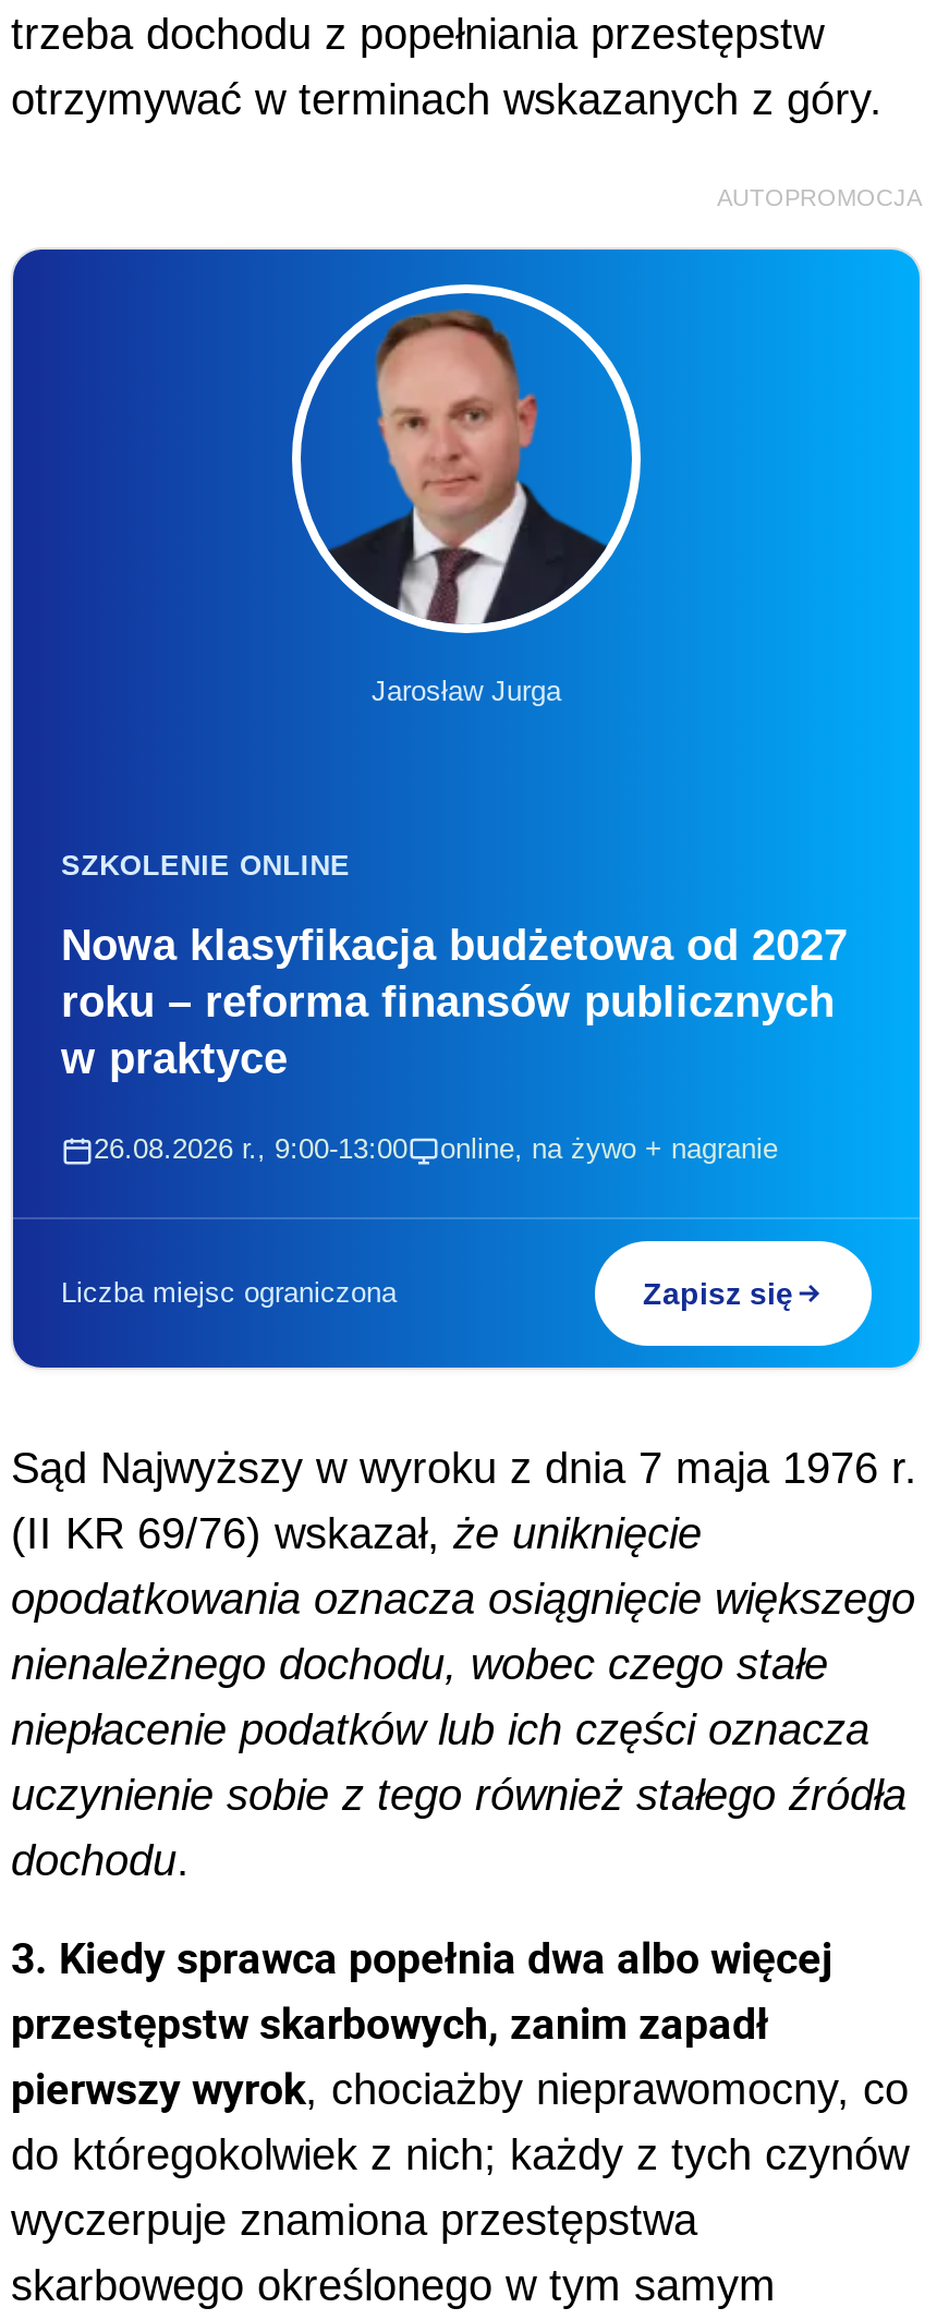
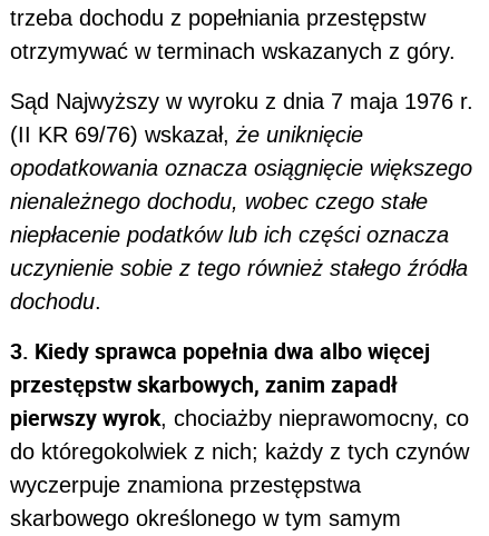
[717,185,922,211] AUTOPROMOCJA -> none
[11,247,922,1370] [image] | Jarosław Jurga -> none
[61,850,848,1166] SZKOLENIE ONLINE | Nowa klasyfikacja budżetowa od 2027 | roku – reforma finansów publicznych | w praktyce | 26.08.2026 r., 9:00-13:00 | online, na żywo + nagranie -> none
[61,1277,793,1312] Liczba miejsc ograniczona | Zapisz się -> none

